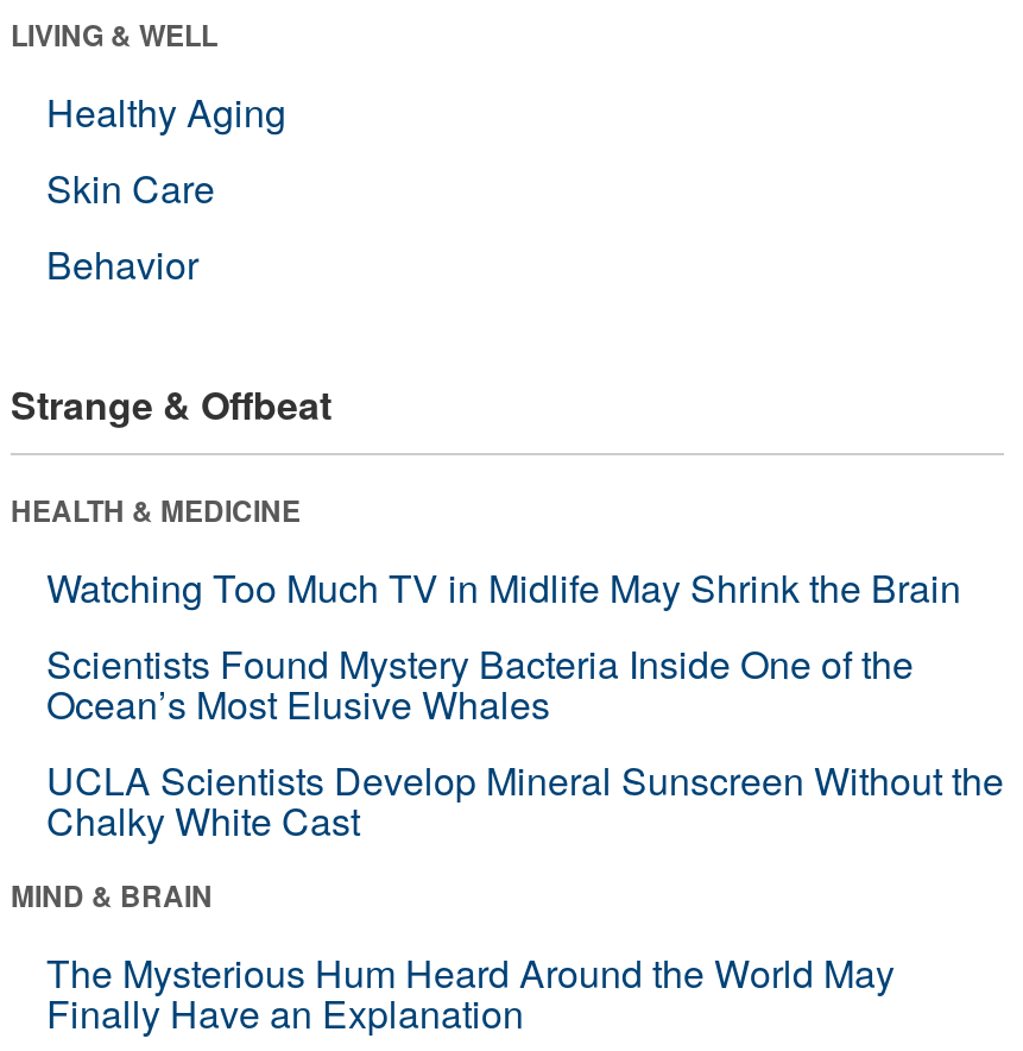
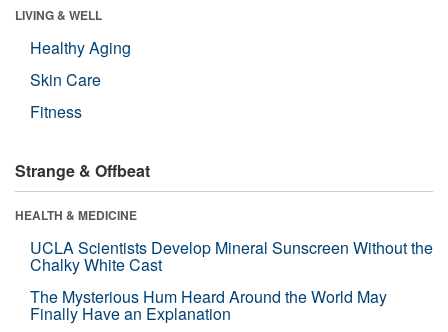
[46,236,198,291] Behavior -> [30,100,82,123] Fitness
[46,560,961,731] Watching Too Much TV in Midlife May Shrink the Brain | Scientists Found Mystery Bacteria Inside One of the | Ocean’s Most Elusive Whales -> none
[11,873,213,916] MIND & BRAIN -> none

